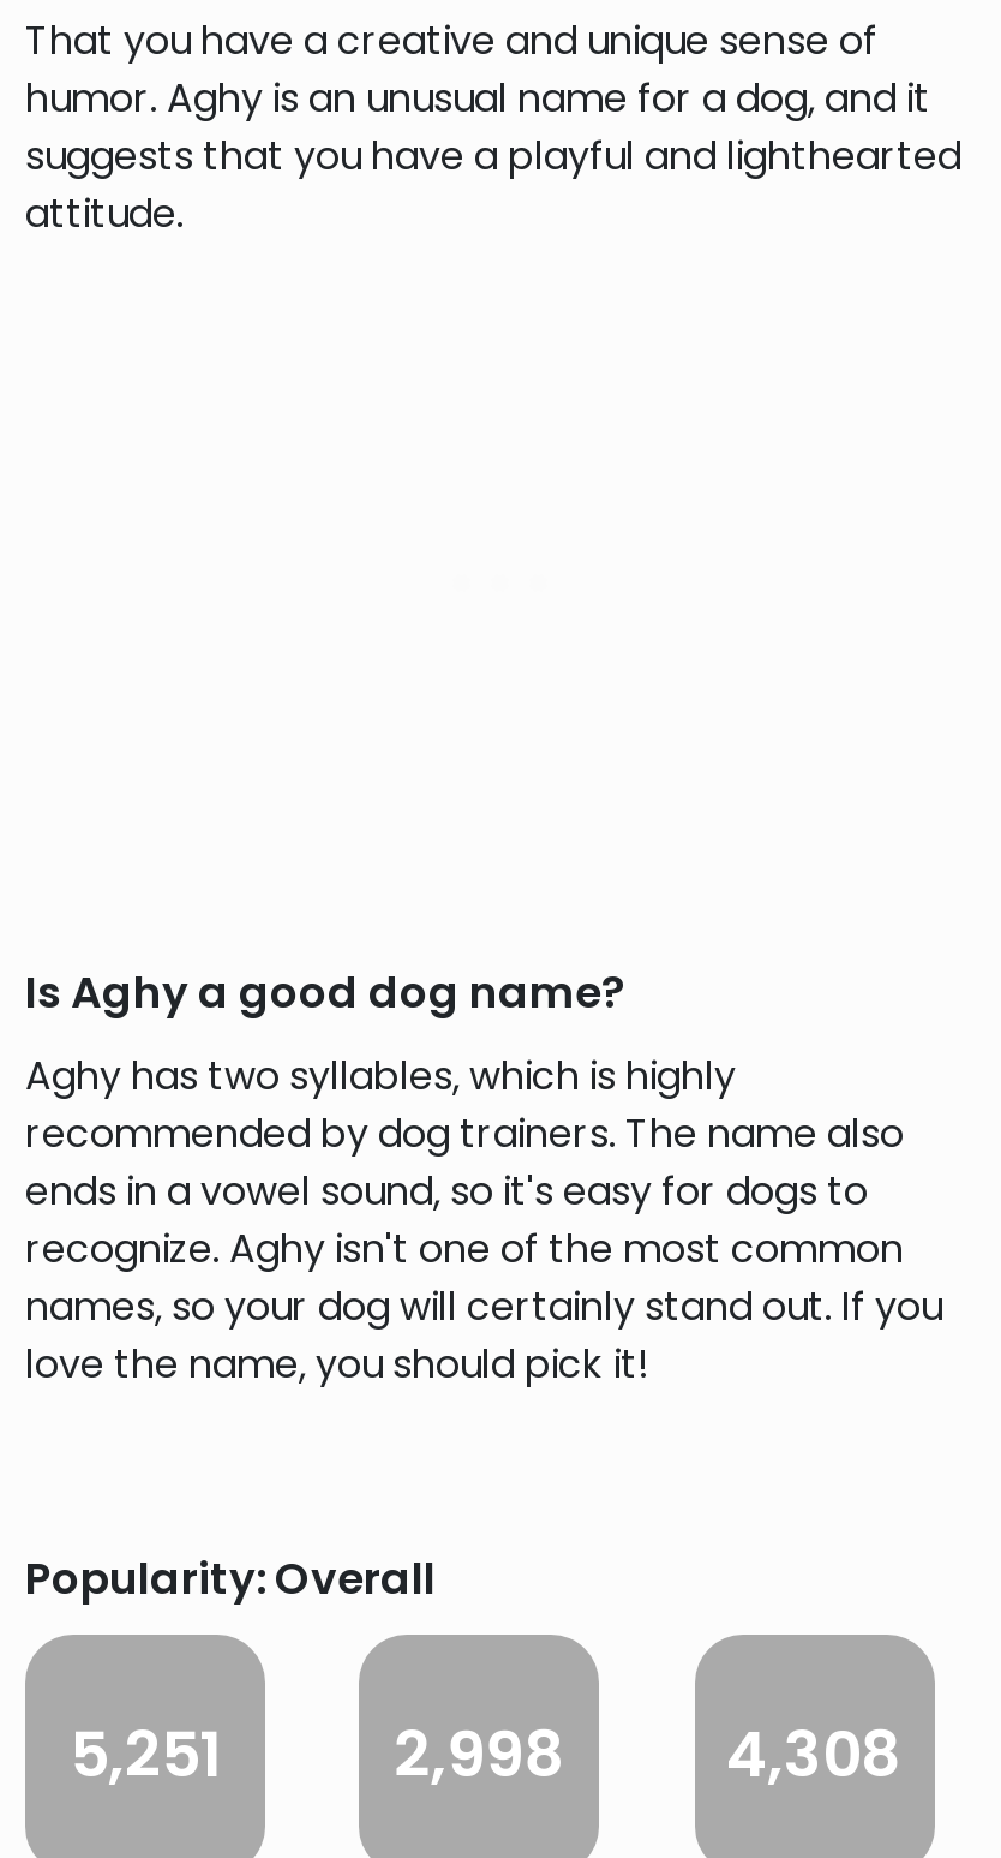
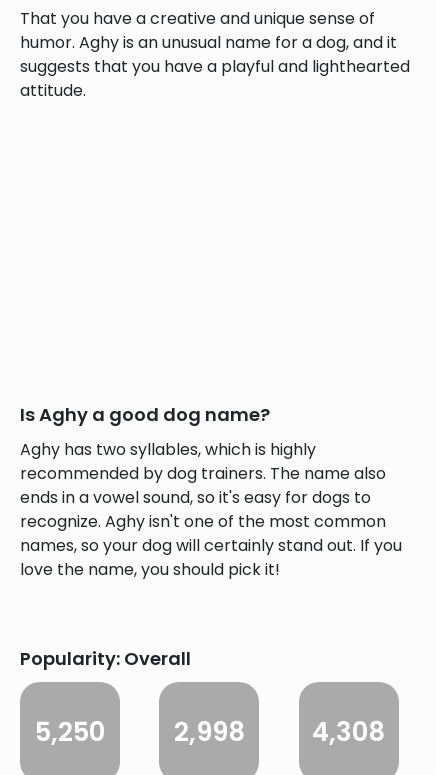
[70,1711,221,1798] 5,251 -> [35,714,105,750] 5,250

